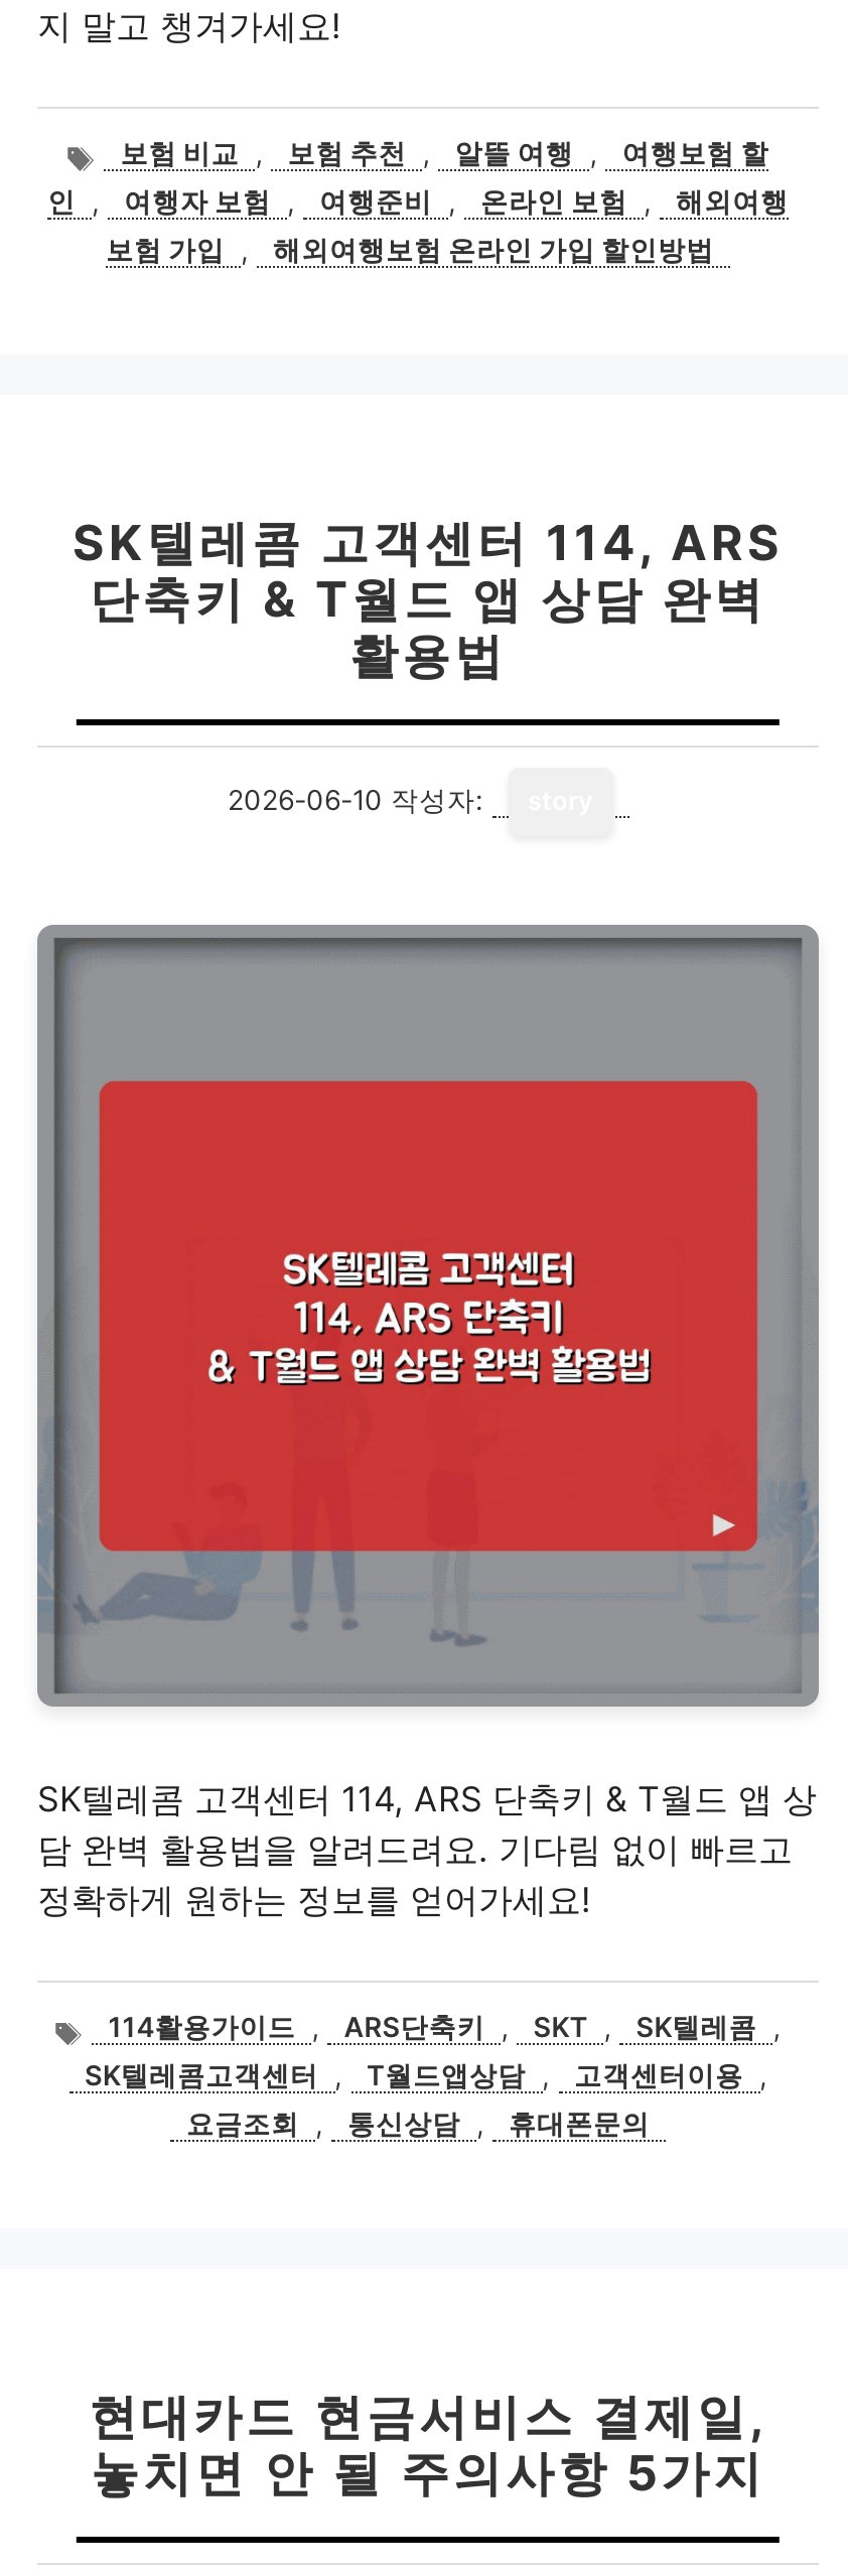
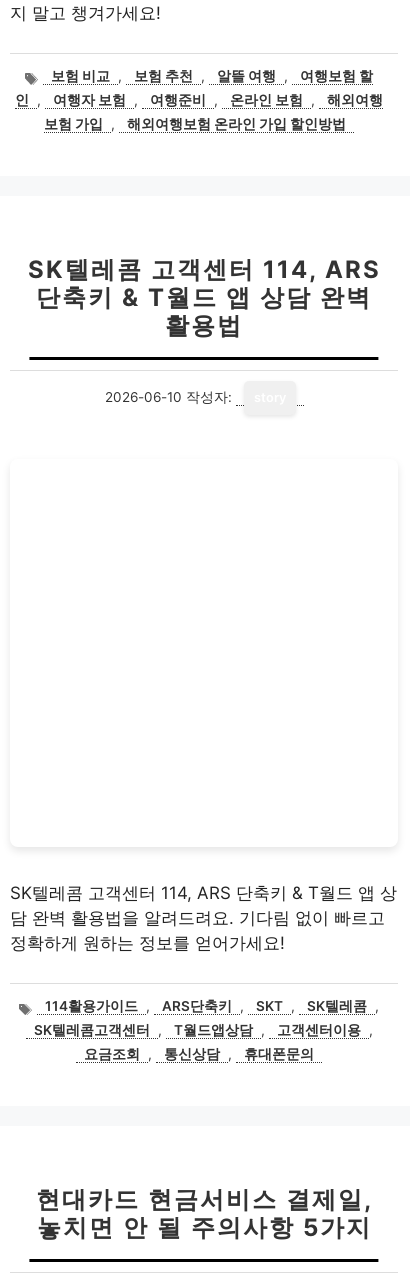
[35,923,821,1709] [image] -> none

